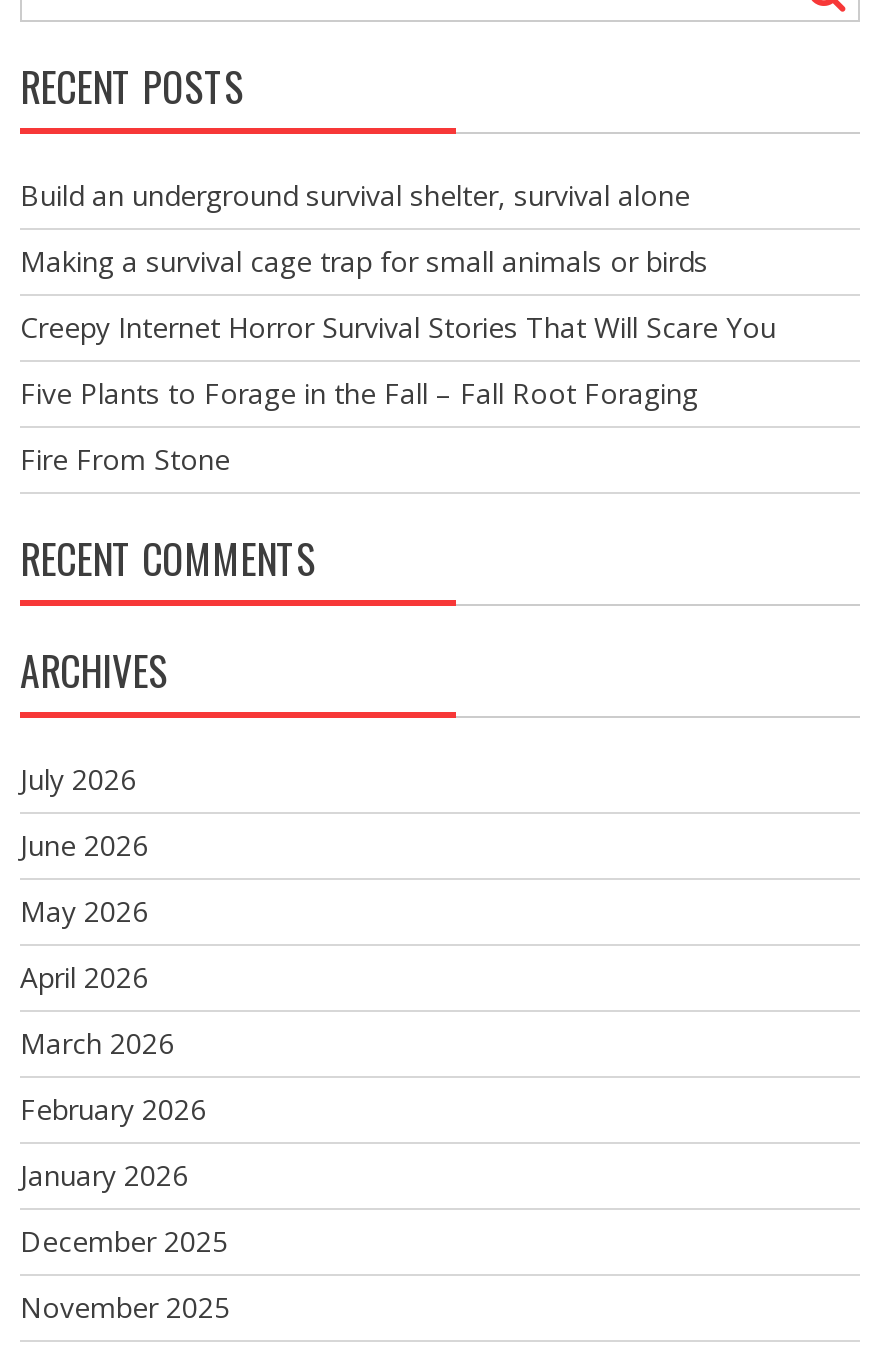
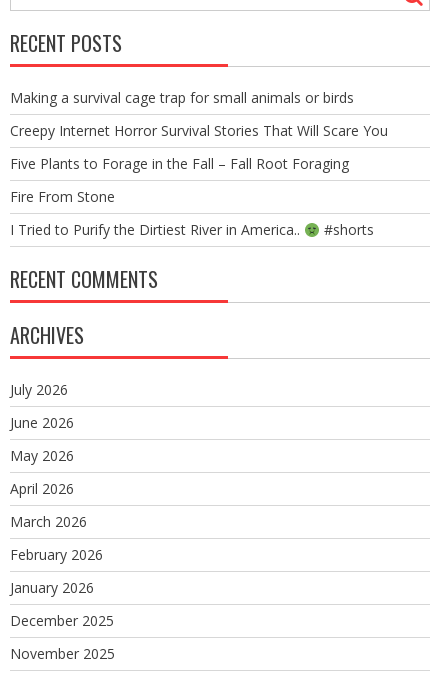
[20,176,690,214] Build an underground survival shelter, survival alone -> none
moved [20,242,776,478] -> [10,88,388,206]: Making a survival cage trap for small animals or birds | Creepy Internet Horror Survival Stories That Will Scare You | Five Plants to Forage in the Fall – Fall Root Foraging | Fire From Stone
none -> [10,220,374,239] I Tried to Purify the Dirtiest River in America.. | #shorts

